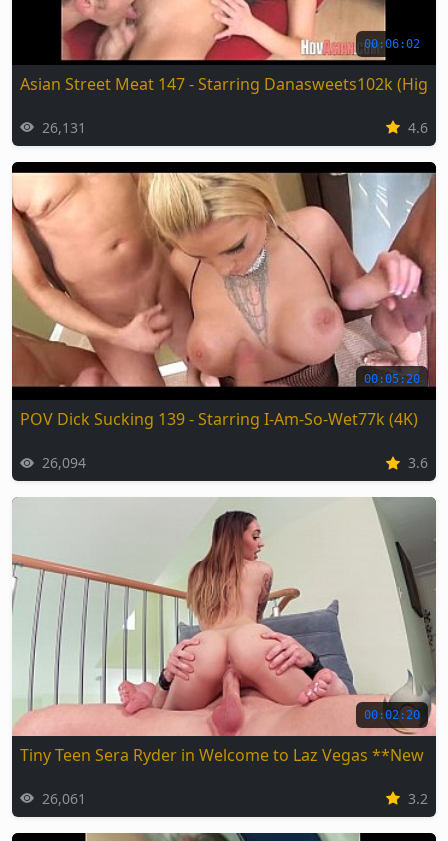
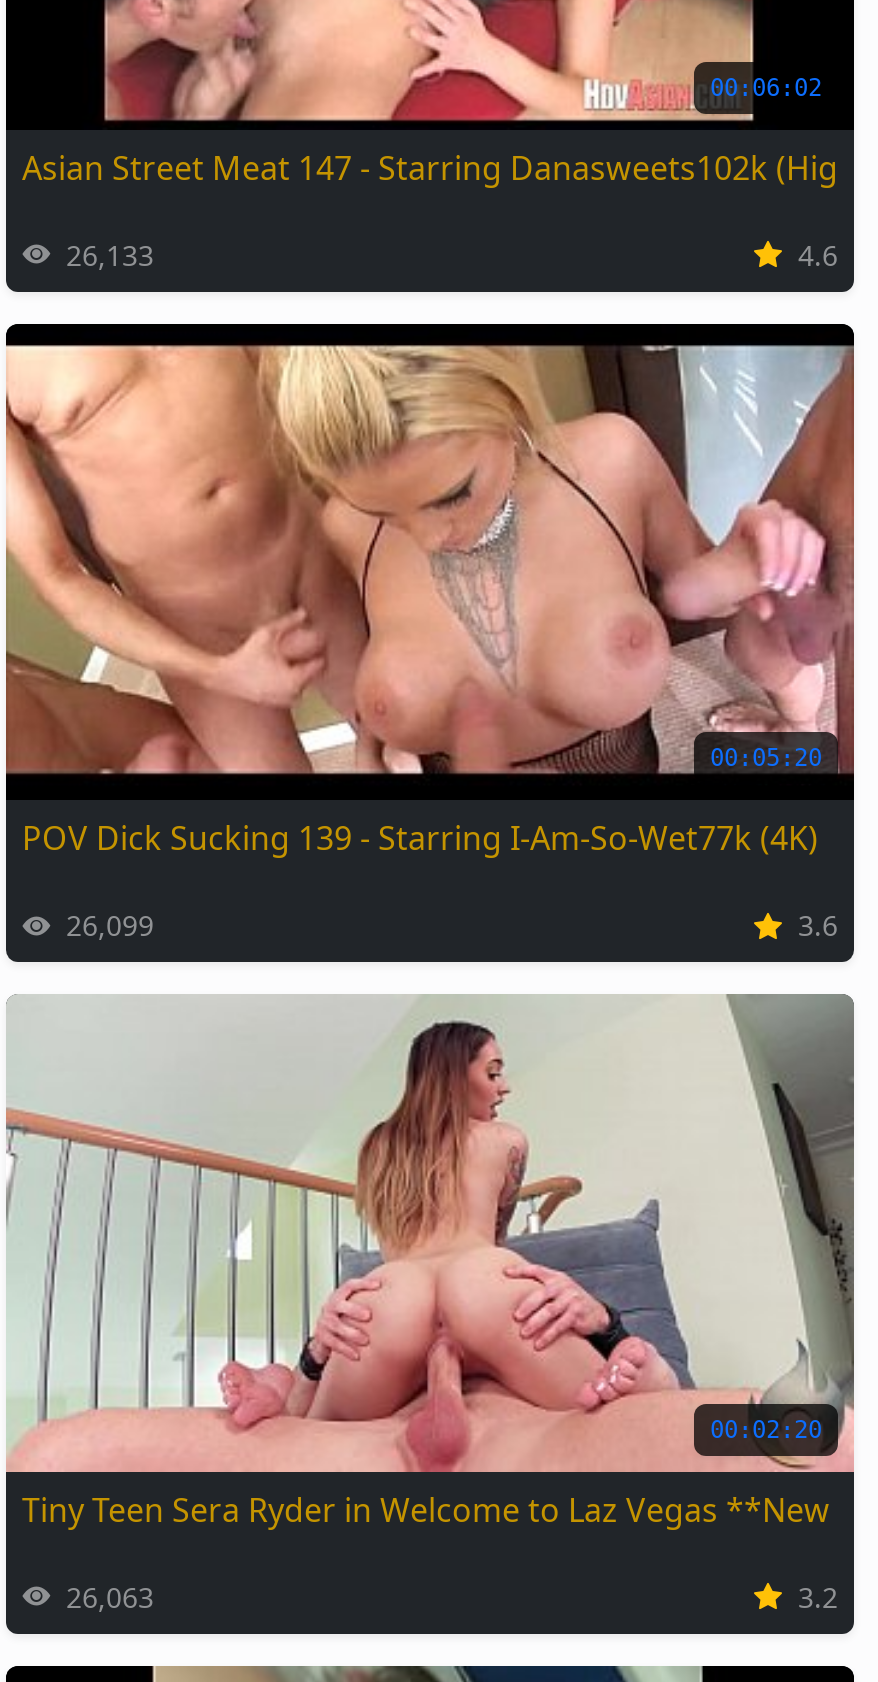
[38,117,86,136] 26,131 -> [58,235,154,273] 26,133
[38,453,86,472] 26,094 -> [58,906,154,944] 26,099
[38,788,86,807] 26,061 -> [58,1577,154,1615] 26,063

